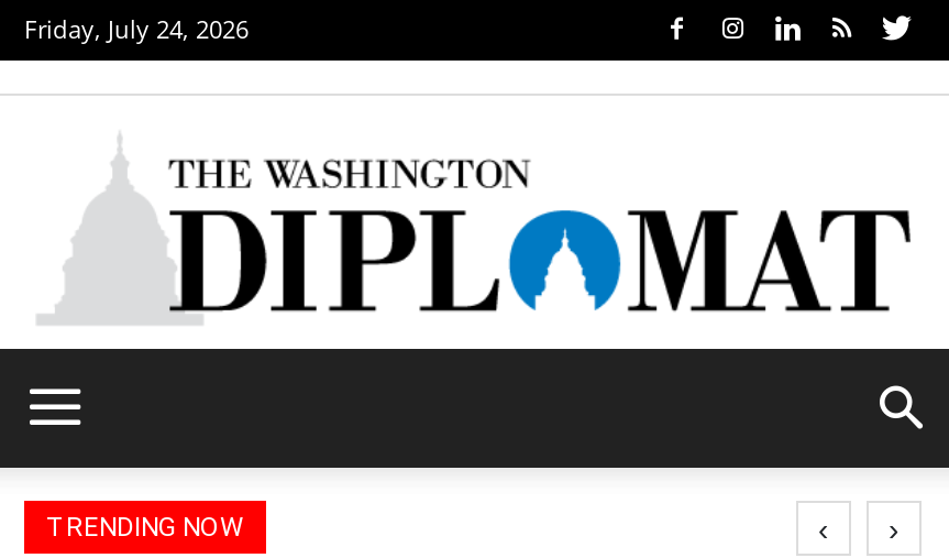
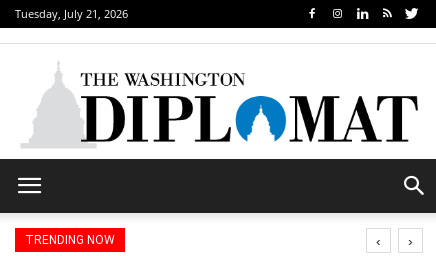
[24,12,249,45] Friday, July 24, 2026 -> [15,6,128,21] Tuesday, July 21, 2026

